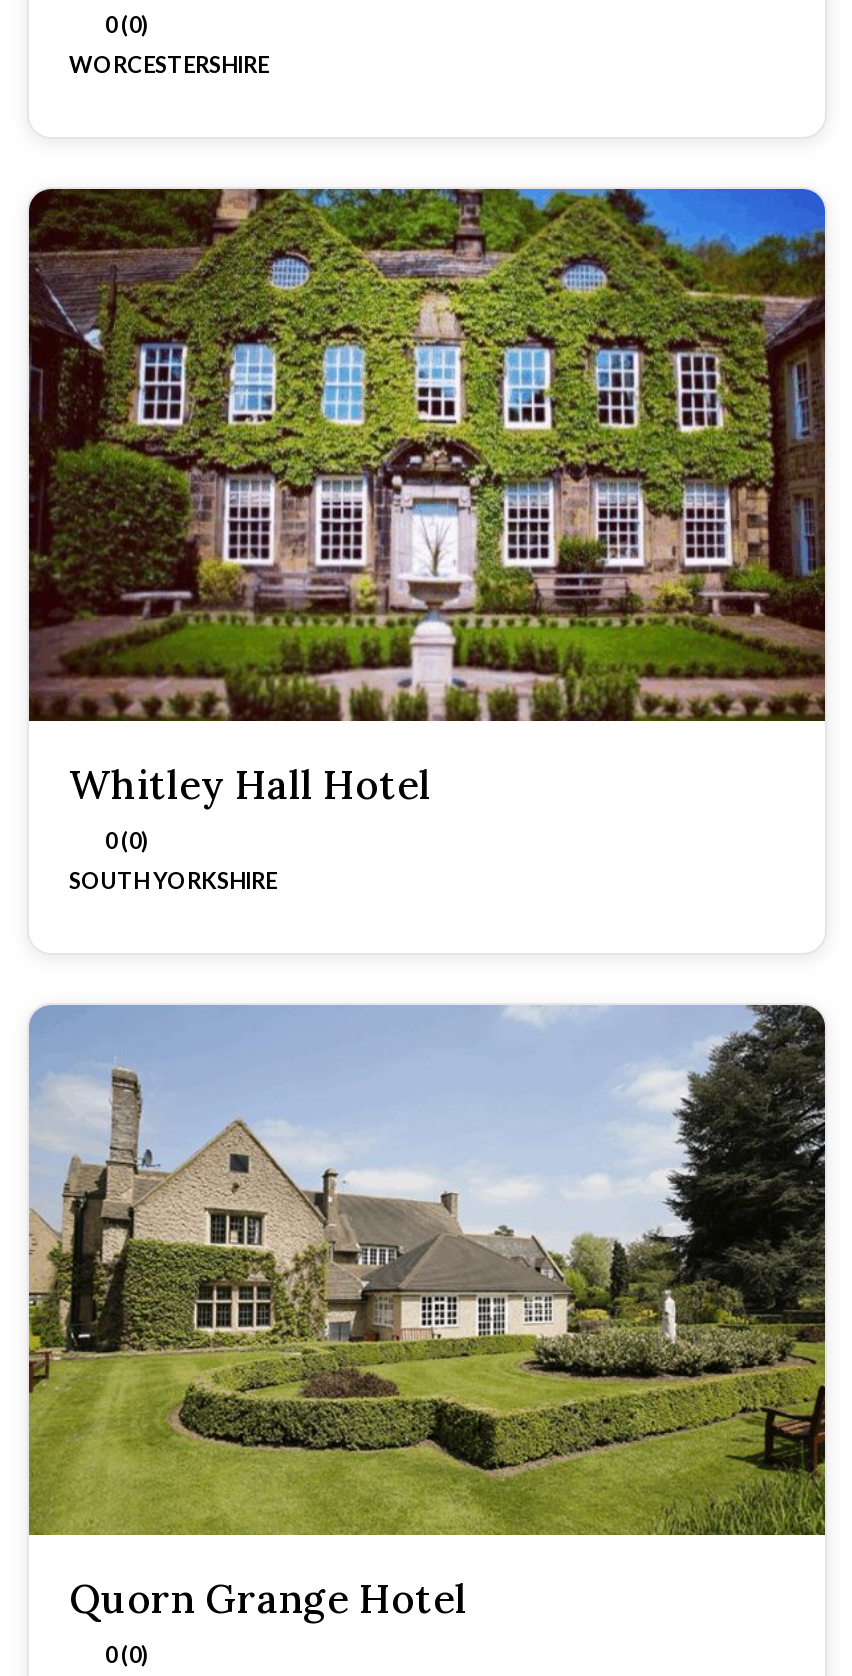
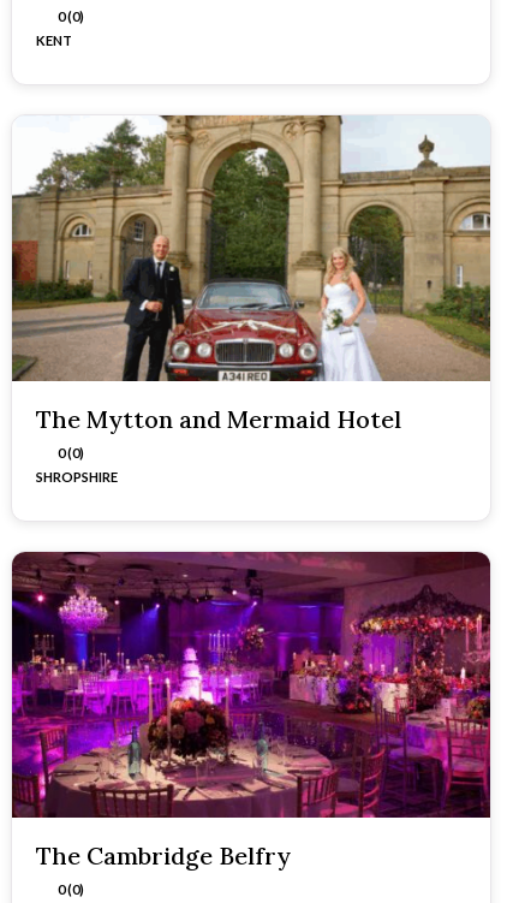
[69,51,269,77] WORCESTERSHIRE -> [36,33,72,48] KENT
[27,187,827,808] [image] | Whitley Hall Hotel -> [11,114,490,434] [image] | The Mytton and Mermaid Hotel
[69,866,277,892] SOUTH YORKSHIRE -> [36,469,118,485] SHROPSHIRE
[27,1003,827,1622] [image] | Quorn Grange Hotel -> [11,551,491,871] [image] | The Cambridge Belfry

